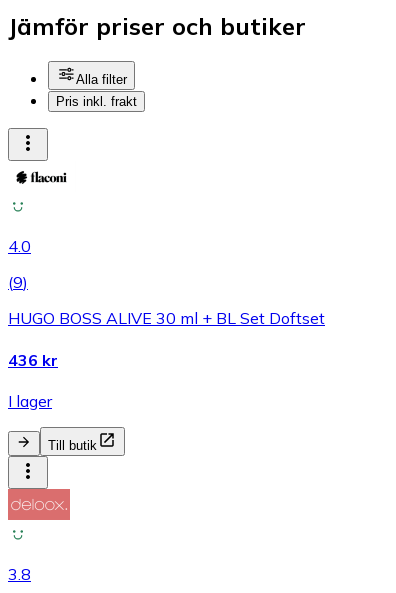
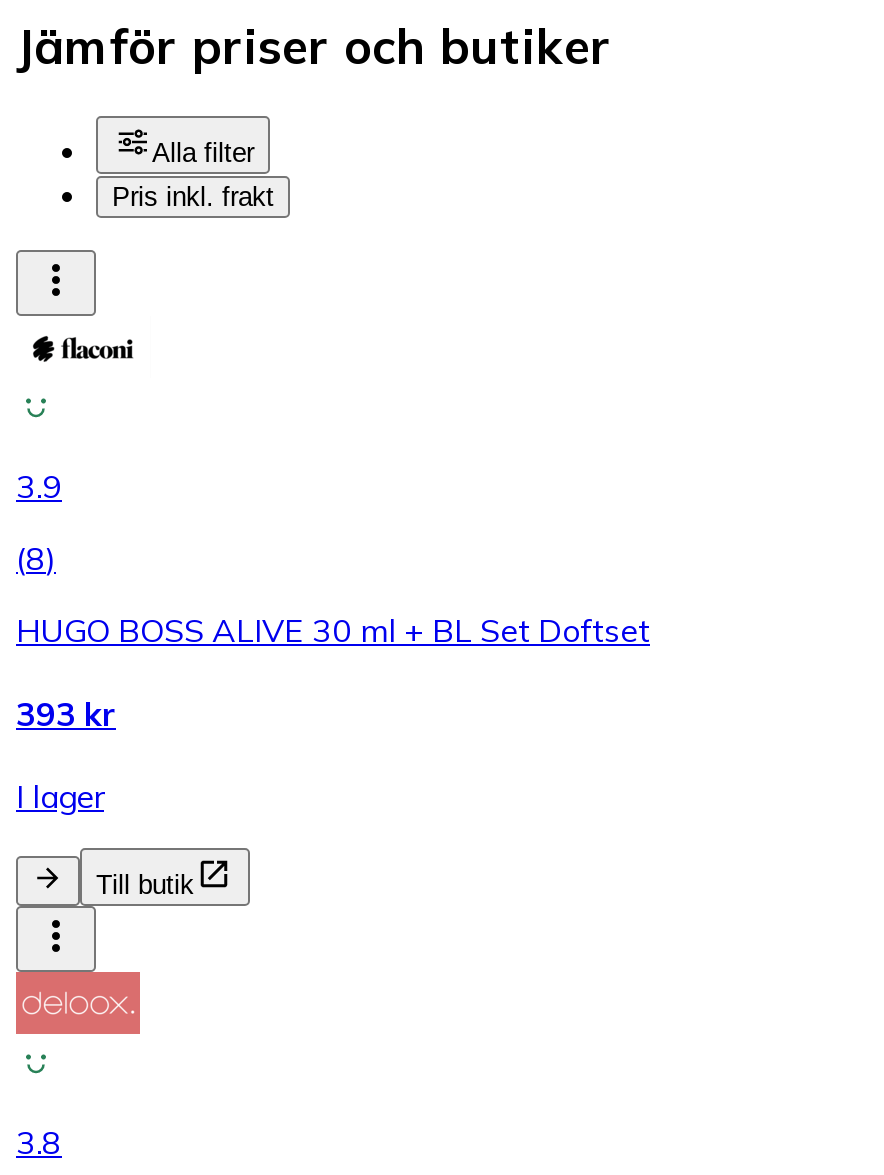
[8,236,31,256] 4.0 -> [16,467,62,507] 3.9
[8,272,28,292] (9) -> [16,539,56,579] (8)
[8,350,58,370] 436 kr -> [16,693,116,733] 393 kr

